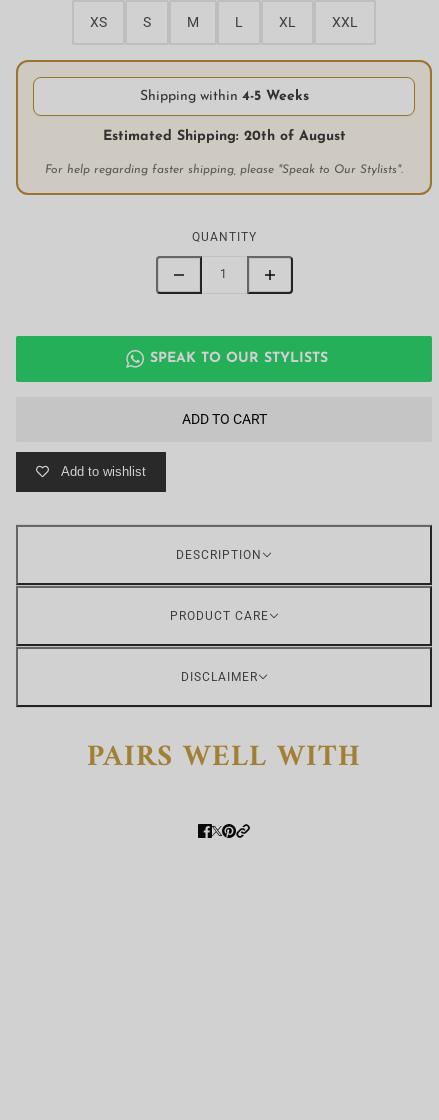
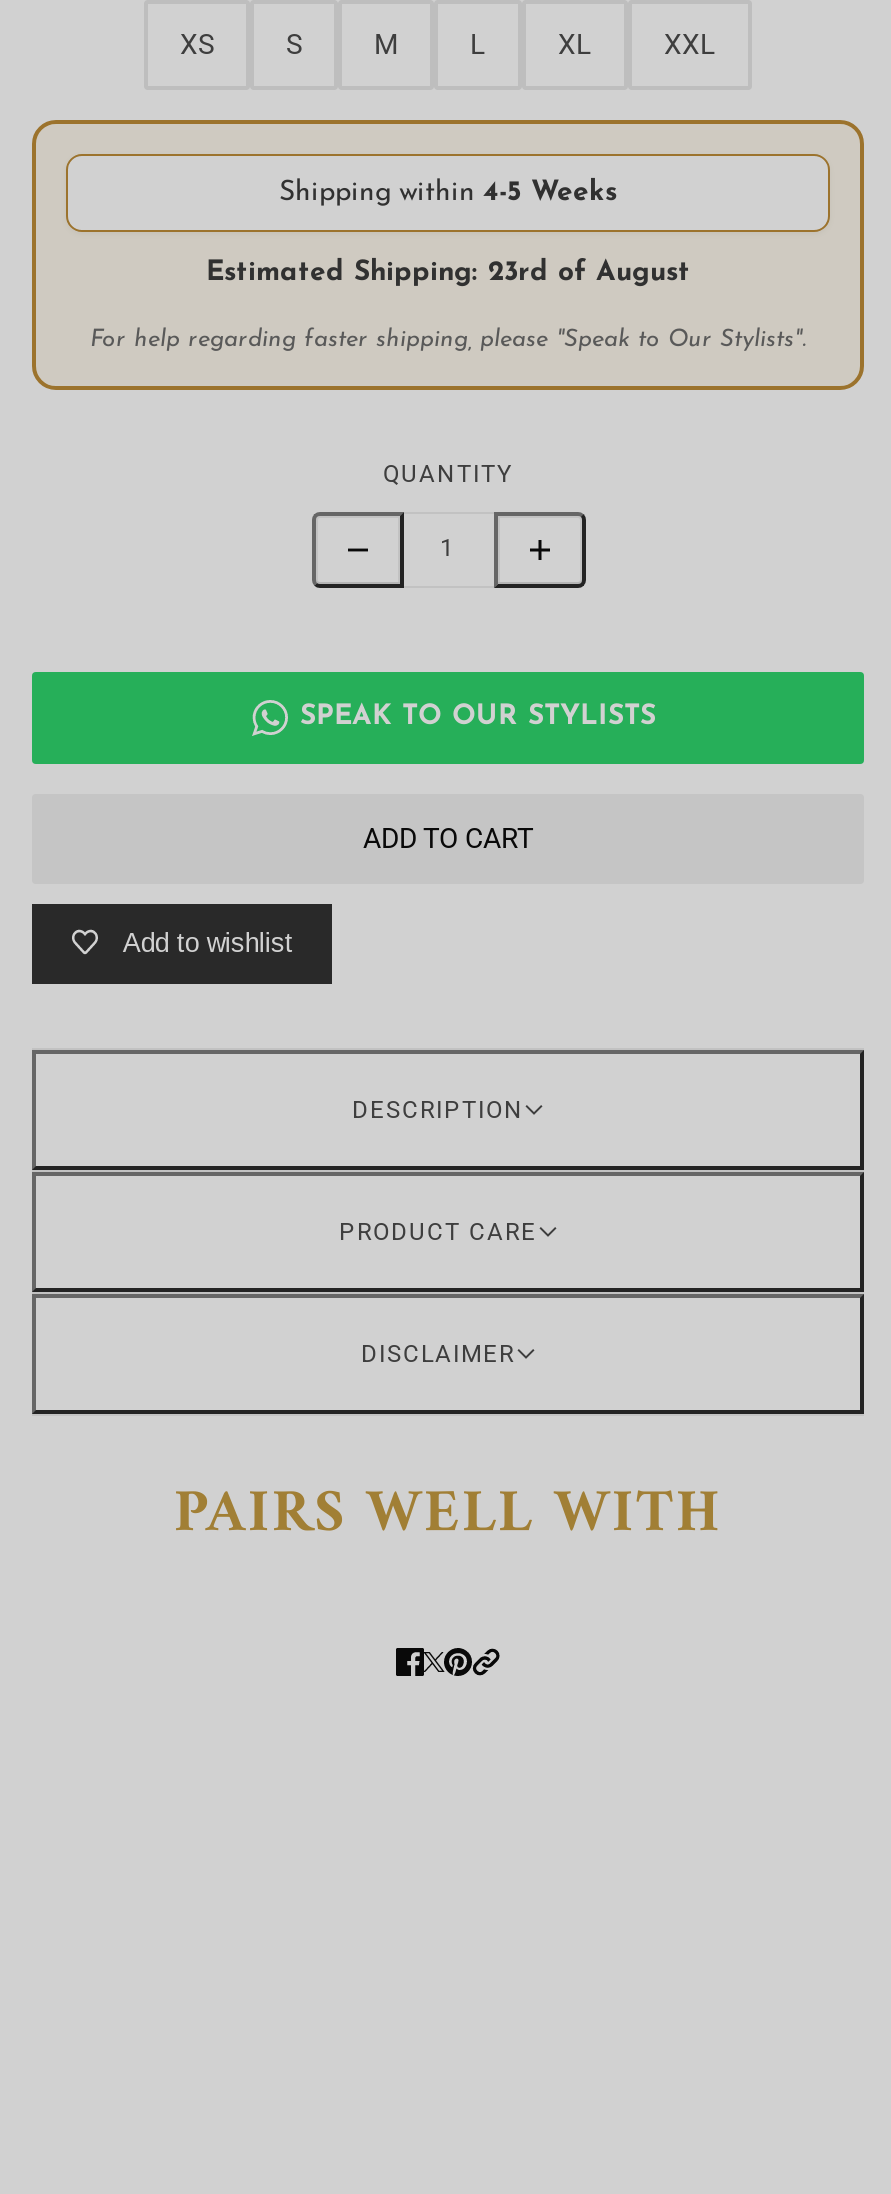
[102,129,345,144] Estimated Shipping: 20th of August -> [206,258,690,288] Estimated Shipping: 23rd of August

